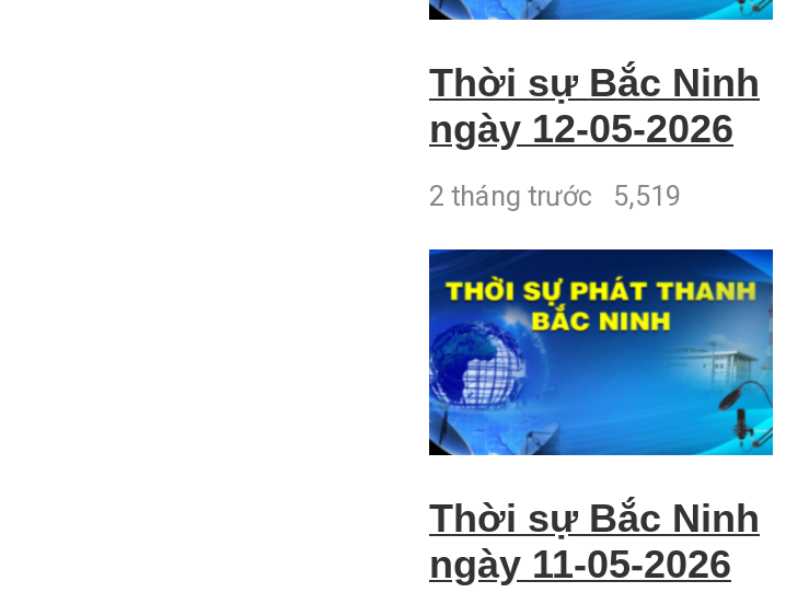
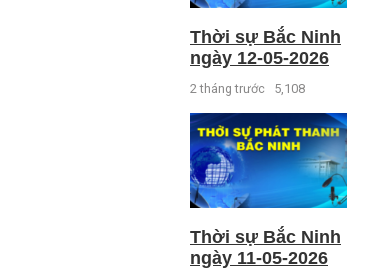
[429,178,681,211] 2 tháng trước 5,519 -> [190,81,305,96] 2 tháng trước 5,108

